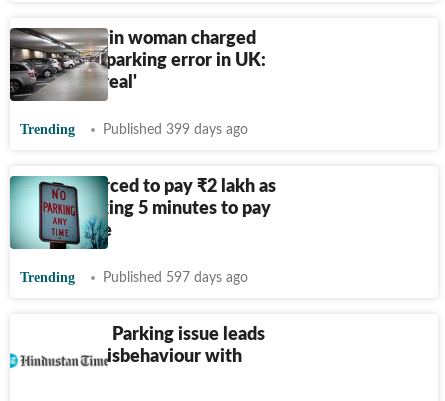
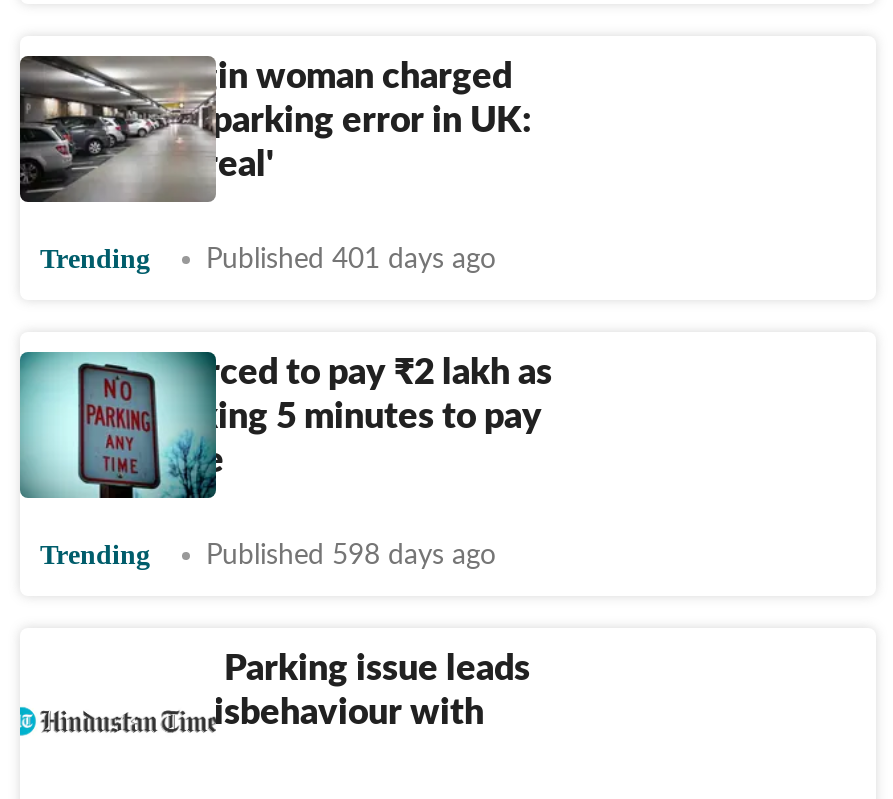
[103,123,248,137] Published 399 days ago -> [206,246,496,274] Published 401 days ago
[103,271,248,285] Published 597 days ago -> [206,542,496,570] Published 598 days ago

